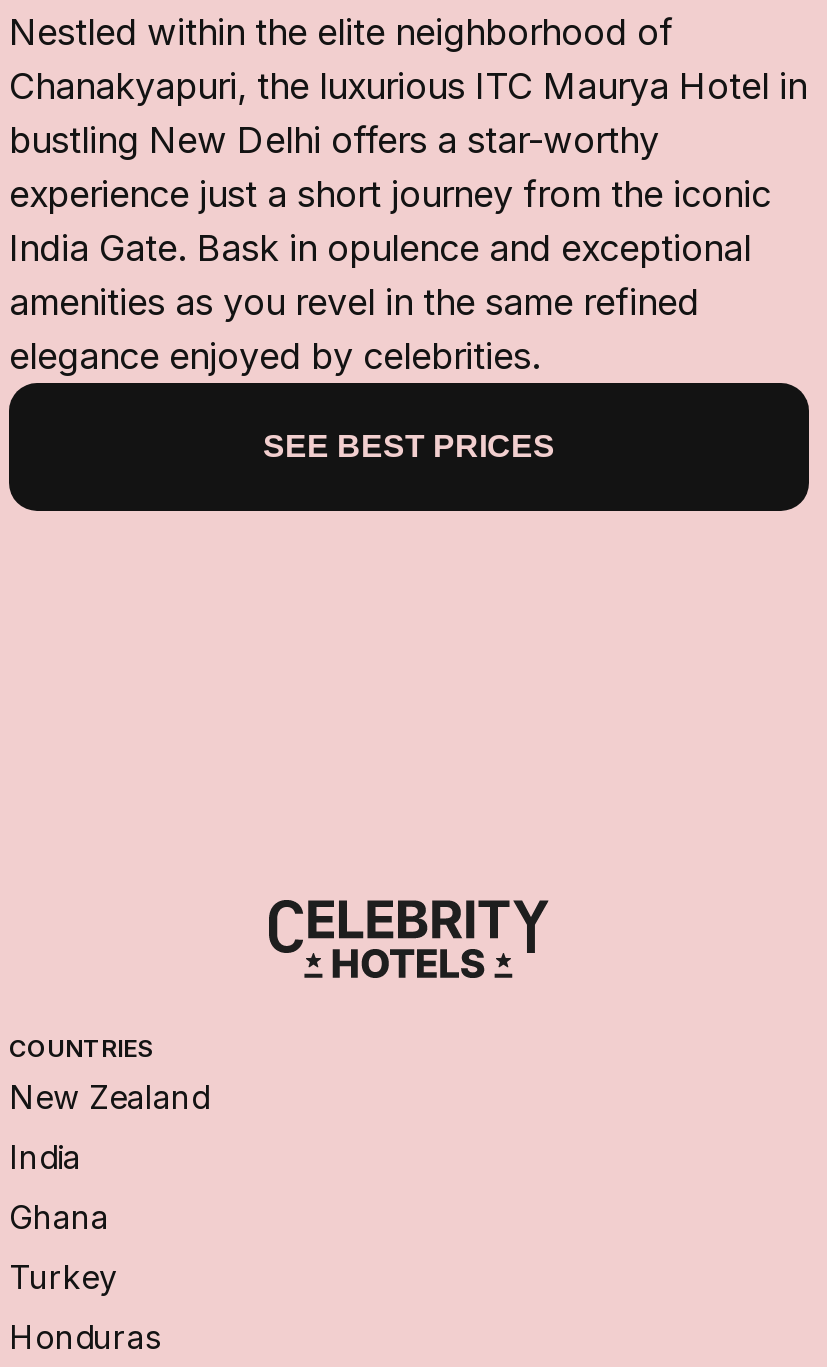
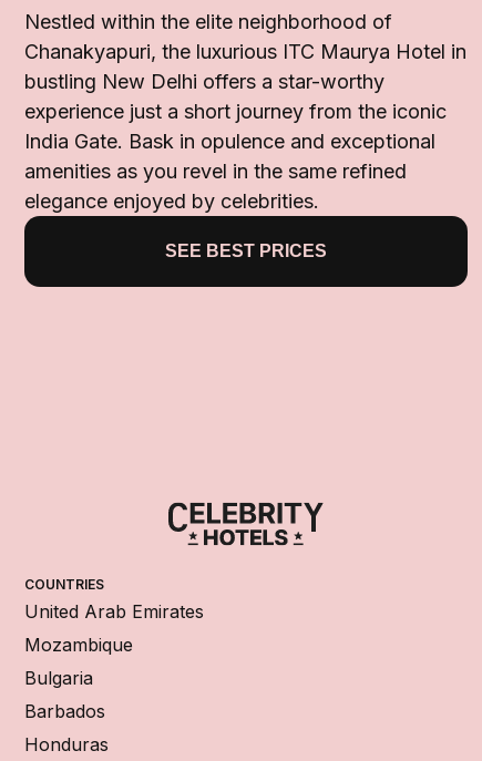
[9,1077,209,1117] New Zealand -> [24,600,204,622] United Arab Emirates
[9,1137,81,1177] India -> [24,633,133,656] Mozambique
[9,1197,109,1237] Ghana -> [24,667,93,689] Bulgaria
[9,1257,117,1297] Turkey -> [24,700,105,722] Barbados

